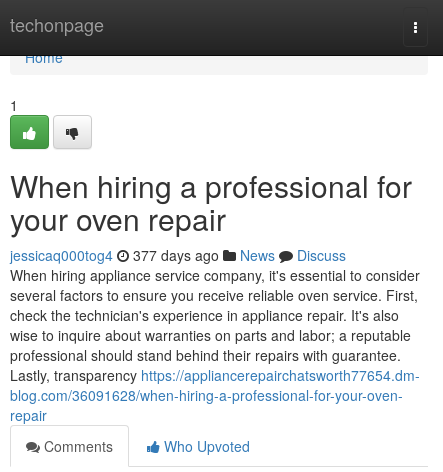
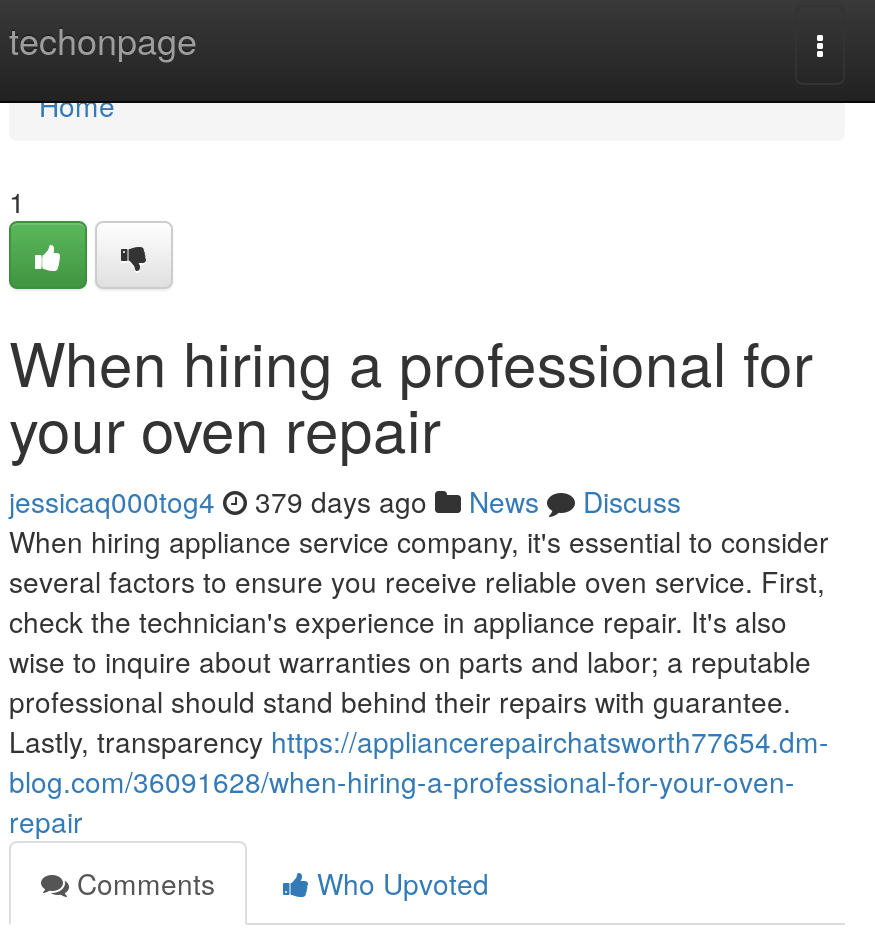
[10,245,346,265] jessicaq000tog4 377 days ago News Discuss -> [9,481,681,521] jessicaq000tog4 379 days ago News Discuss

